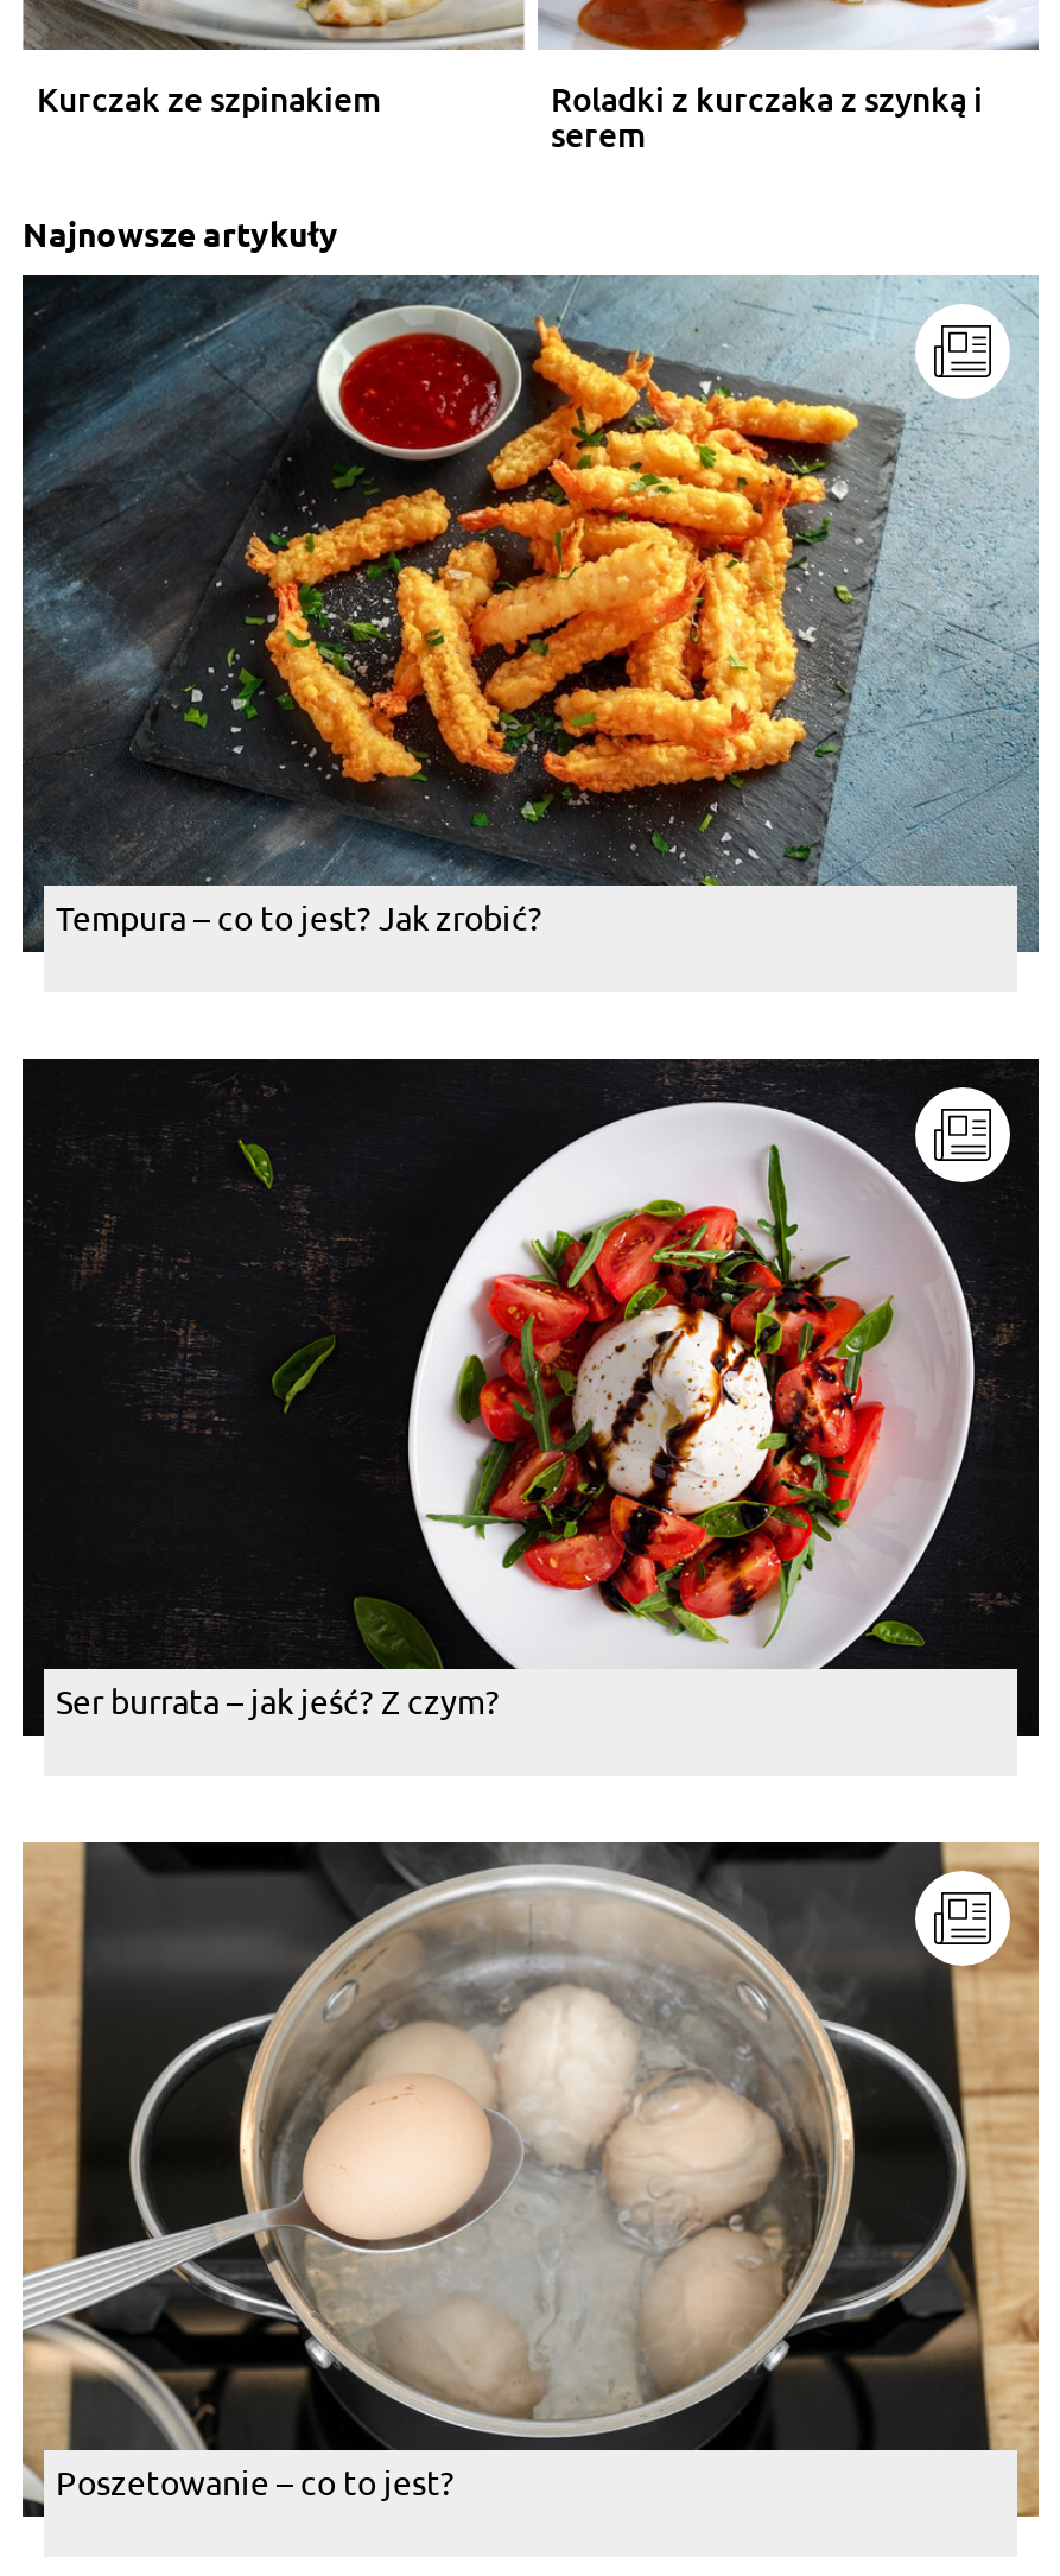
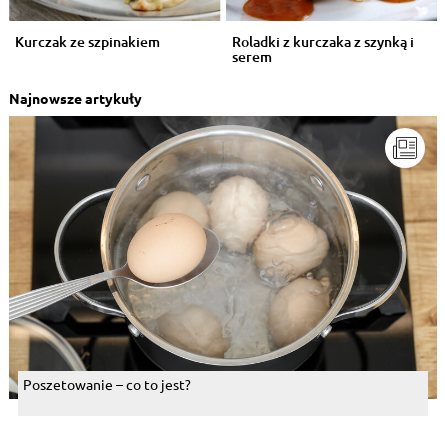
[20,273,1041,954] [image] | Tempura – co to jest? Jak zrobić? -> none
[20,1057,1041,1740] [image] | Ser burrata – jak jeść? Z czym? -> none

